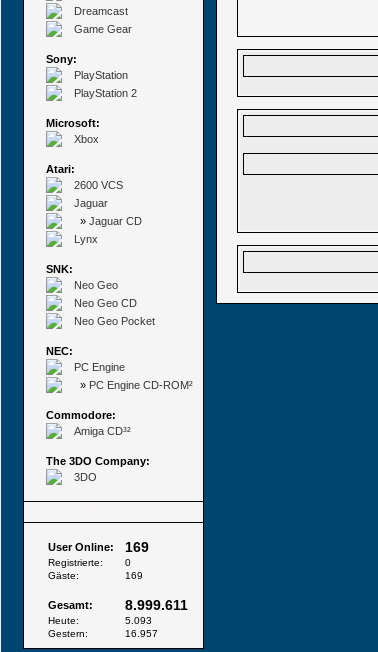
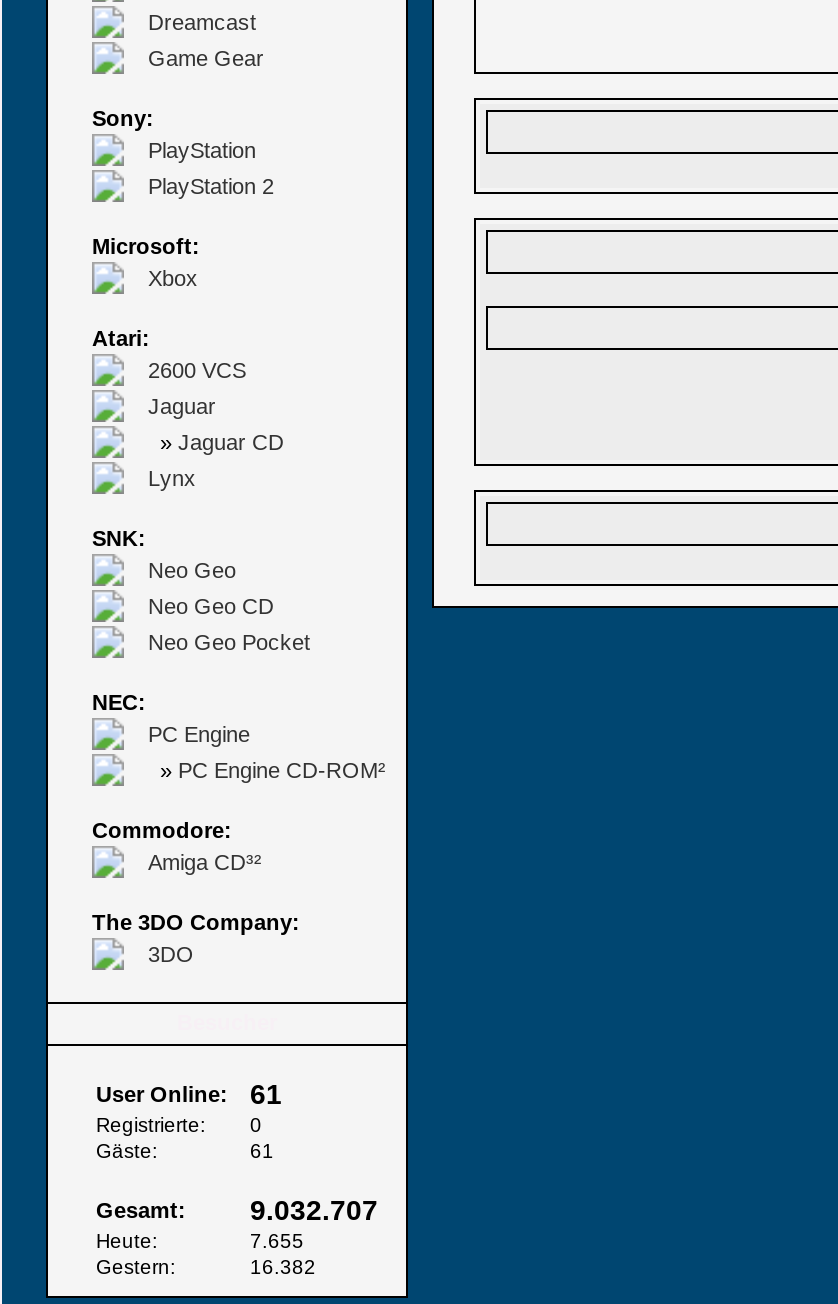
[48,539,149,555] User Online: 169 -> [96,1078,282,1110] User Online: 61
[125,570,143,581] 169 -> [250,1140,274,1162] 61
[125,597,188,613] 8.999.611 -> [250,1194,378,1226] 9.032.707
[125,615,152,626] 5.093 -> [250,1230,304,1252] 7.655
[125,628,158,639] 16.957 -> [250,1256,316,1278] 16.382

